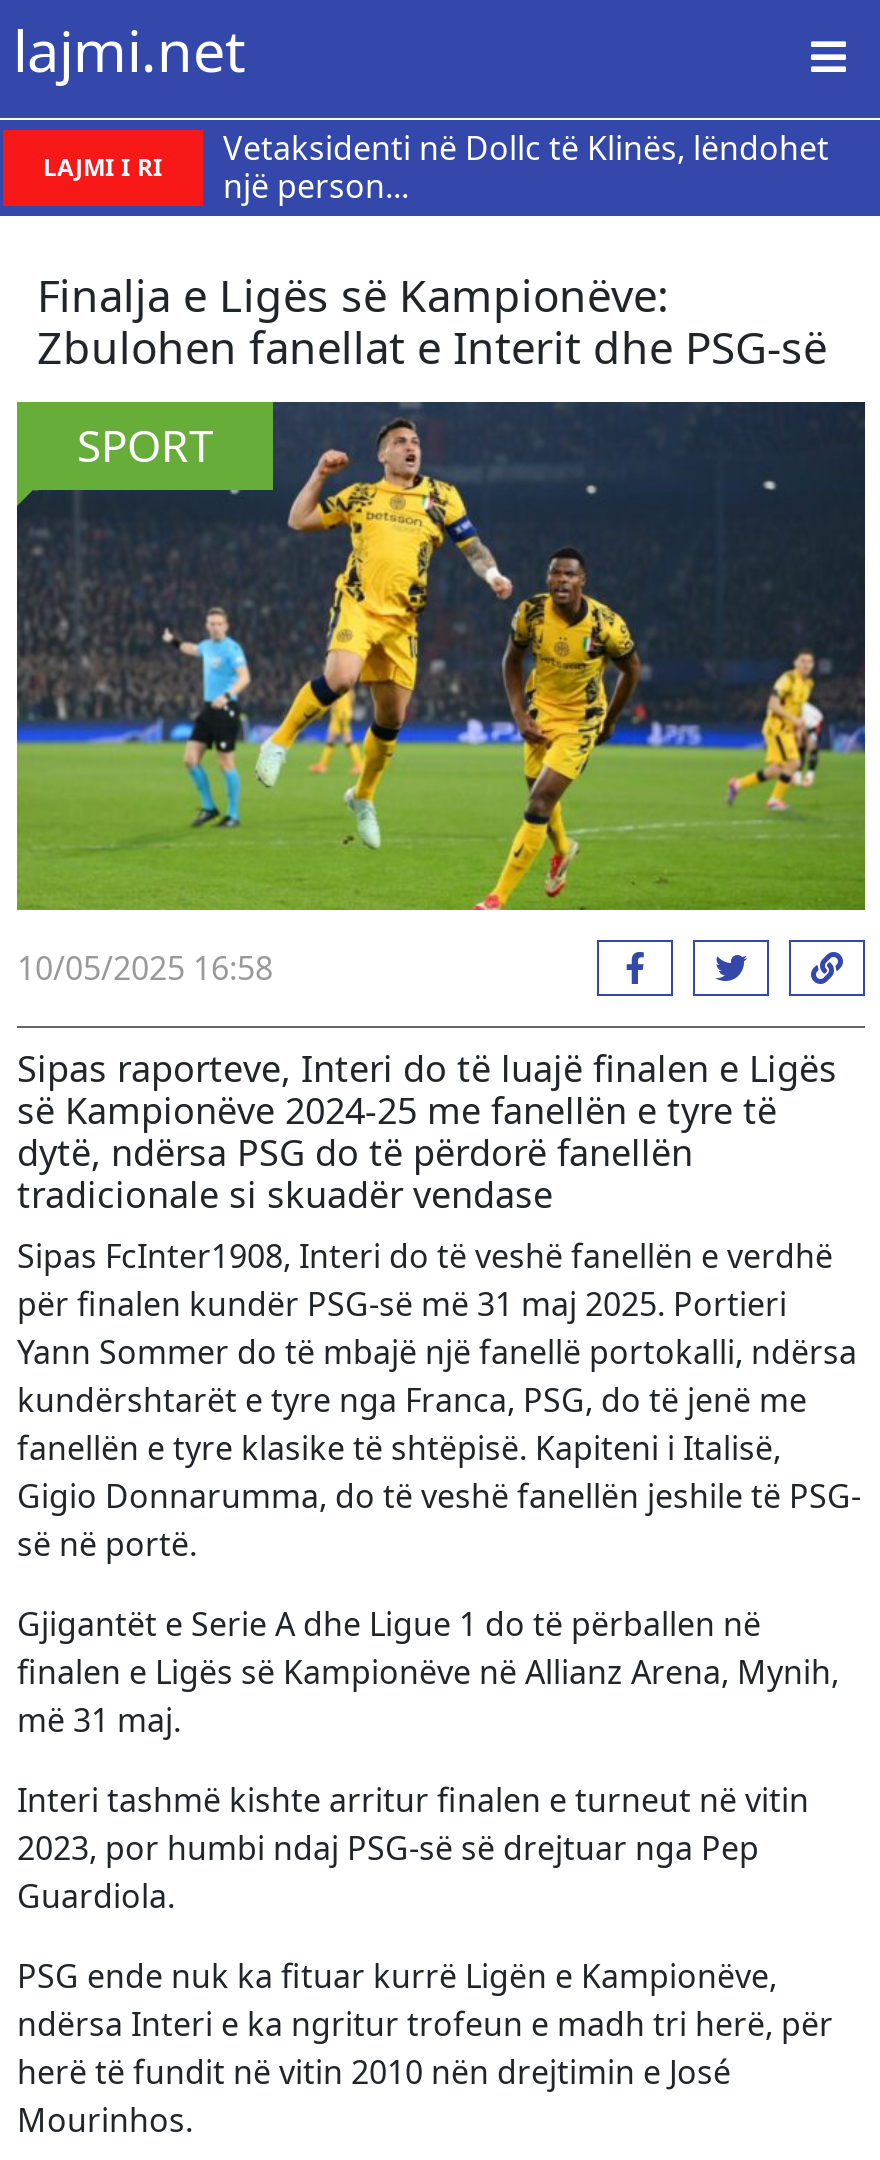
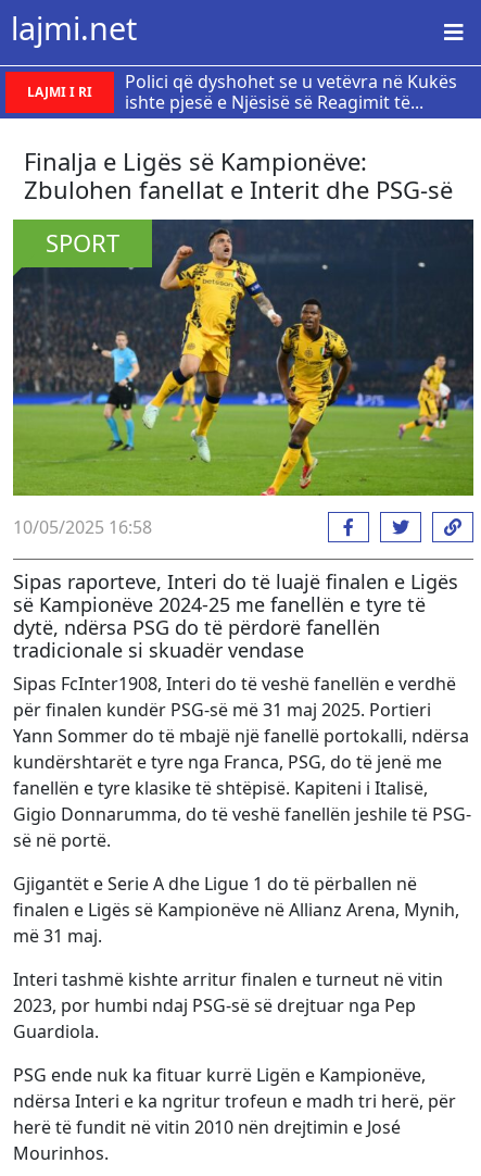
[223,126,829,208] Vetaksidenti në Dollc të Klinës, lëndohet | një person... -> [125,70,457,114] Polici që dyshohet se u vetëvra në Kukës | ishte pjesë e Njësisë së Reagimit të...

